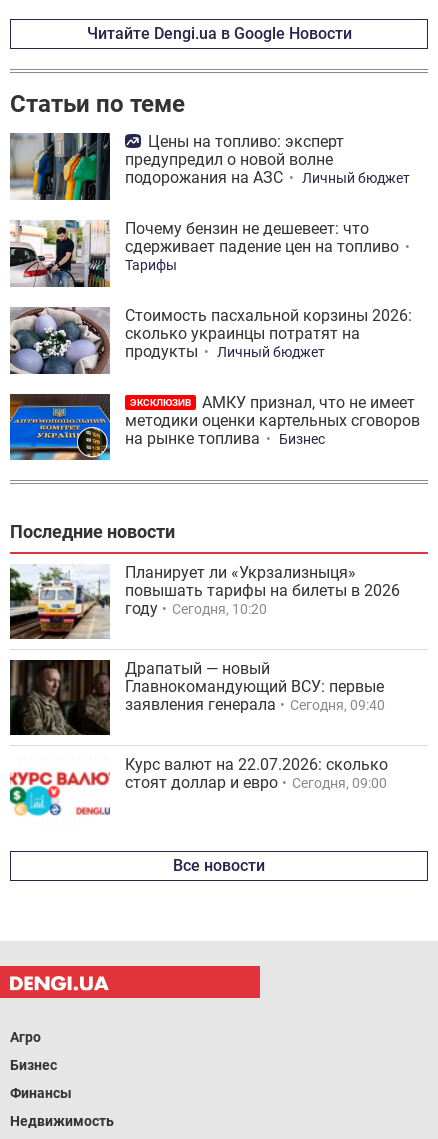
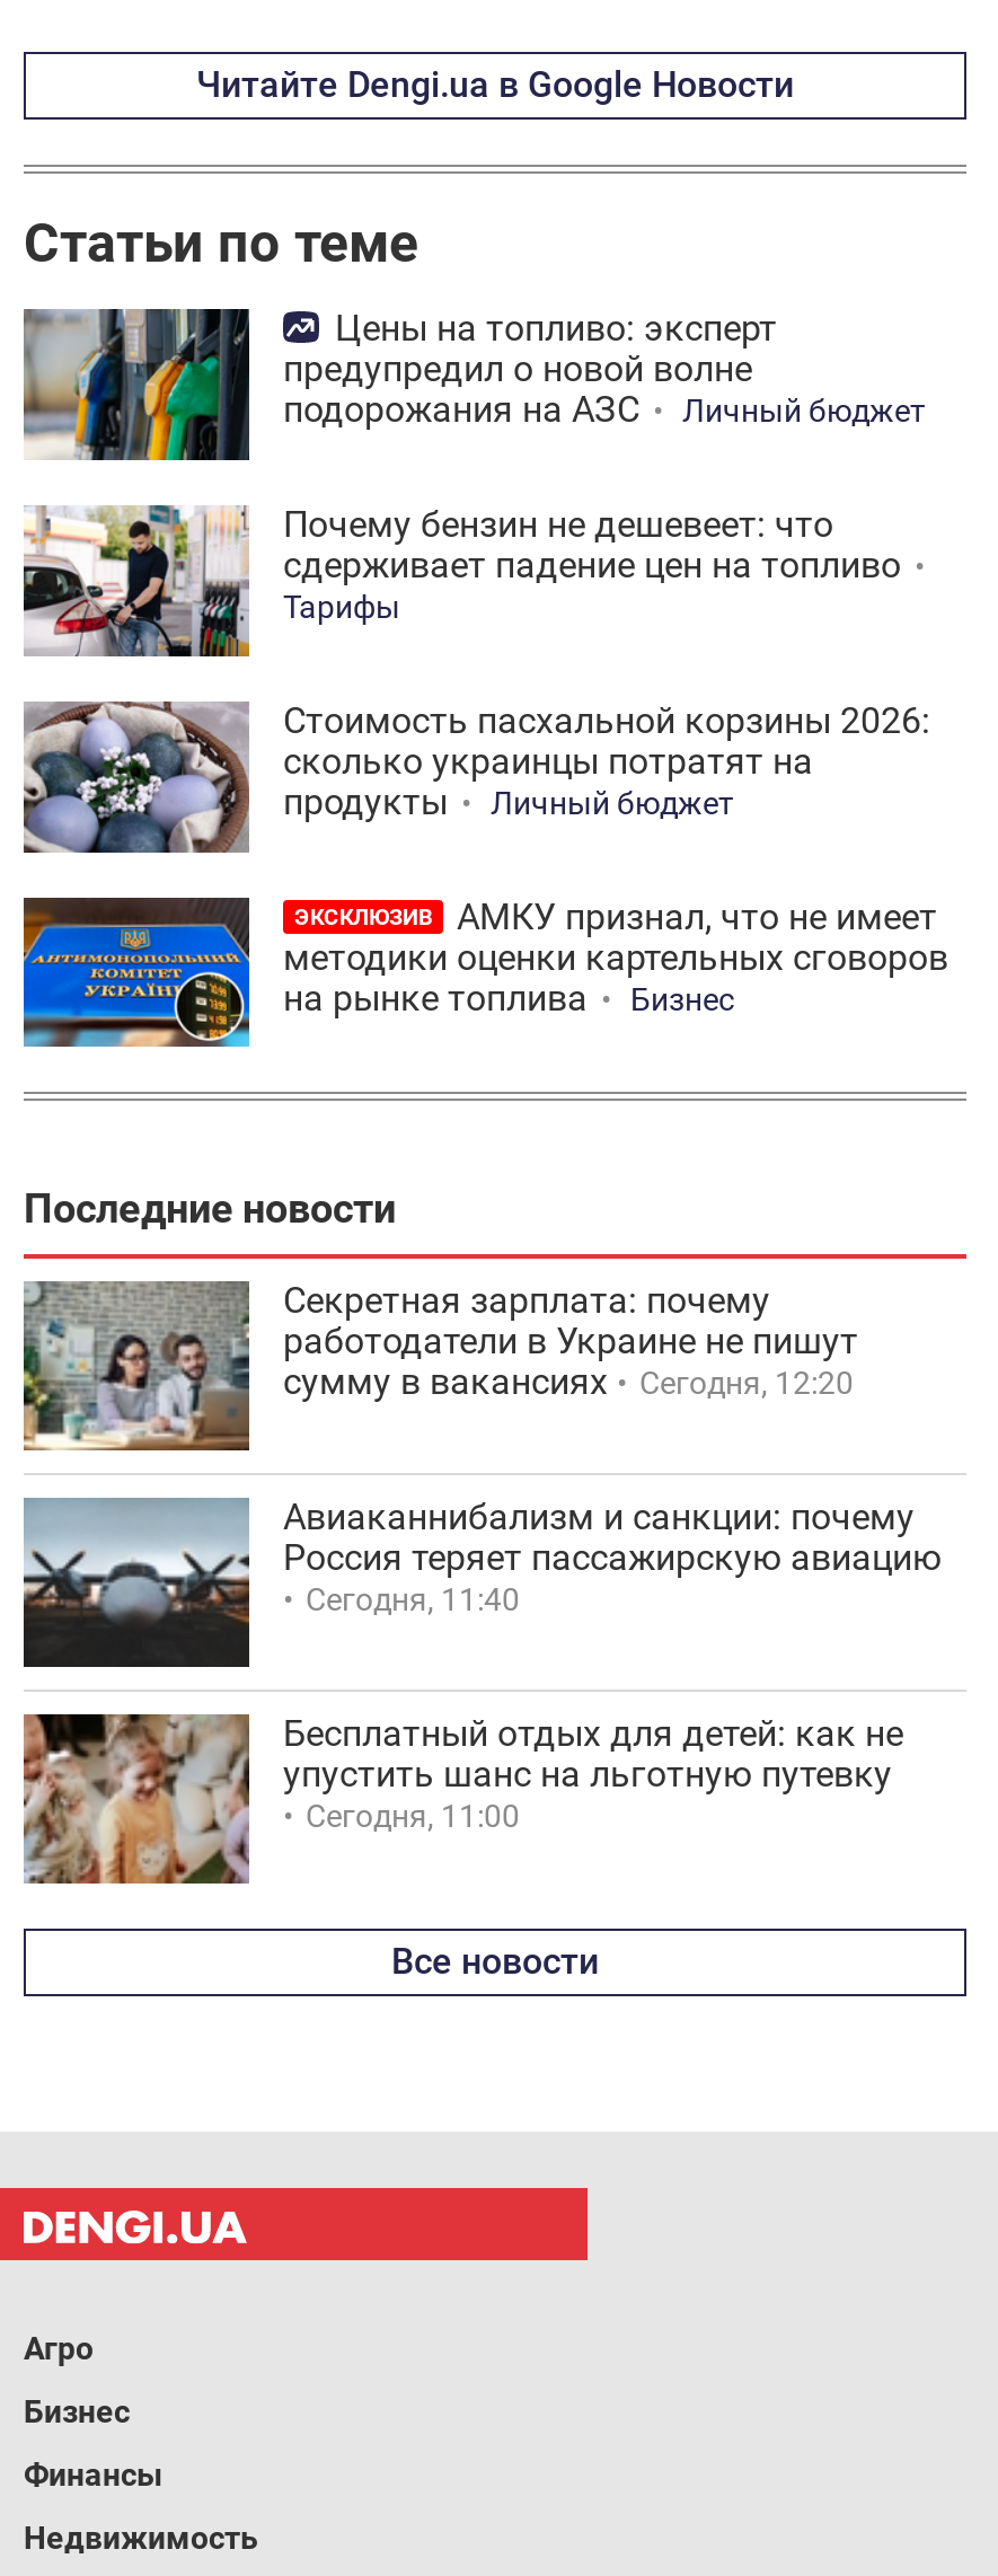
[9,563,400,640] [image] | Планирует ли «Укрзализныця» | повышать тарифы на билеты в 2026 | году | Сегодня, 10:20 -> [21,1279,858,1450] [image] | Секретная зарплата: почему | работодатели в Украине не пишут | сумму в вакансиях | Сегодня, 12:20
[9,659,385,735] [image] | Драпатый — новый | Главнокомандующий ВСУ: первые | заявления генерала | Сегодня, 09:40 -> [24,1496,942,1667] [image] | Авиаканнибализм и санкции: почему | Россия теряет пассажирскую авиацию | Сегодня, 11:40
[9,755,388,831] [image] | Курс валют на 22.07.2026: сколько | стоят доллар и евро | Сегодня, 09:00 -> [21,1712,903,1886] [image] | Бесплатный отдых для детей: как не | упустить шанс на льготную путевку | Сегодня, 11:00

